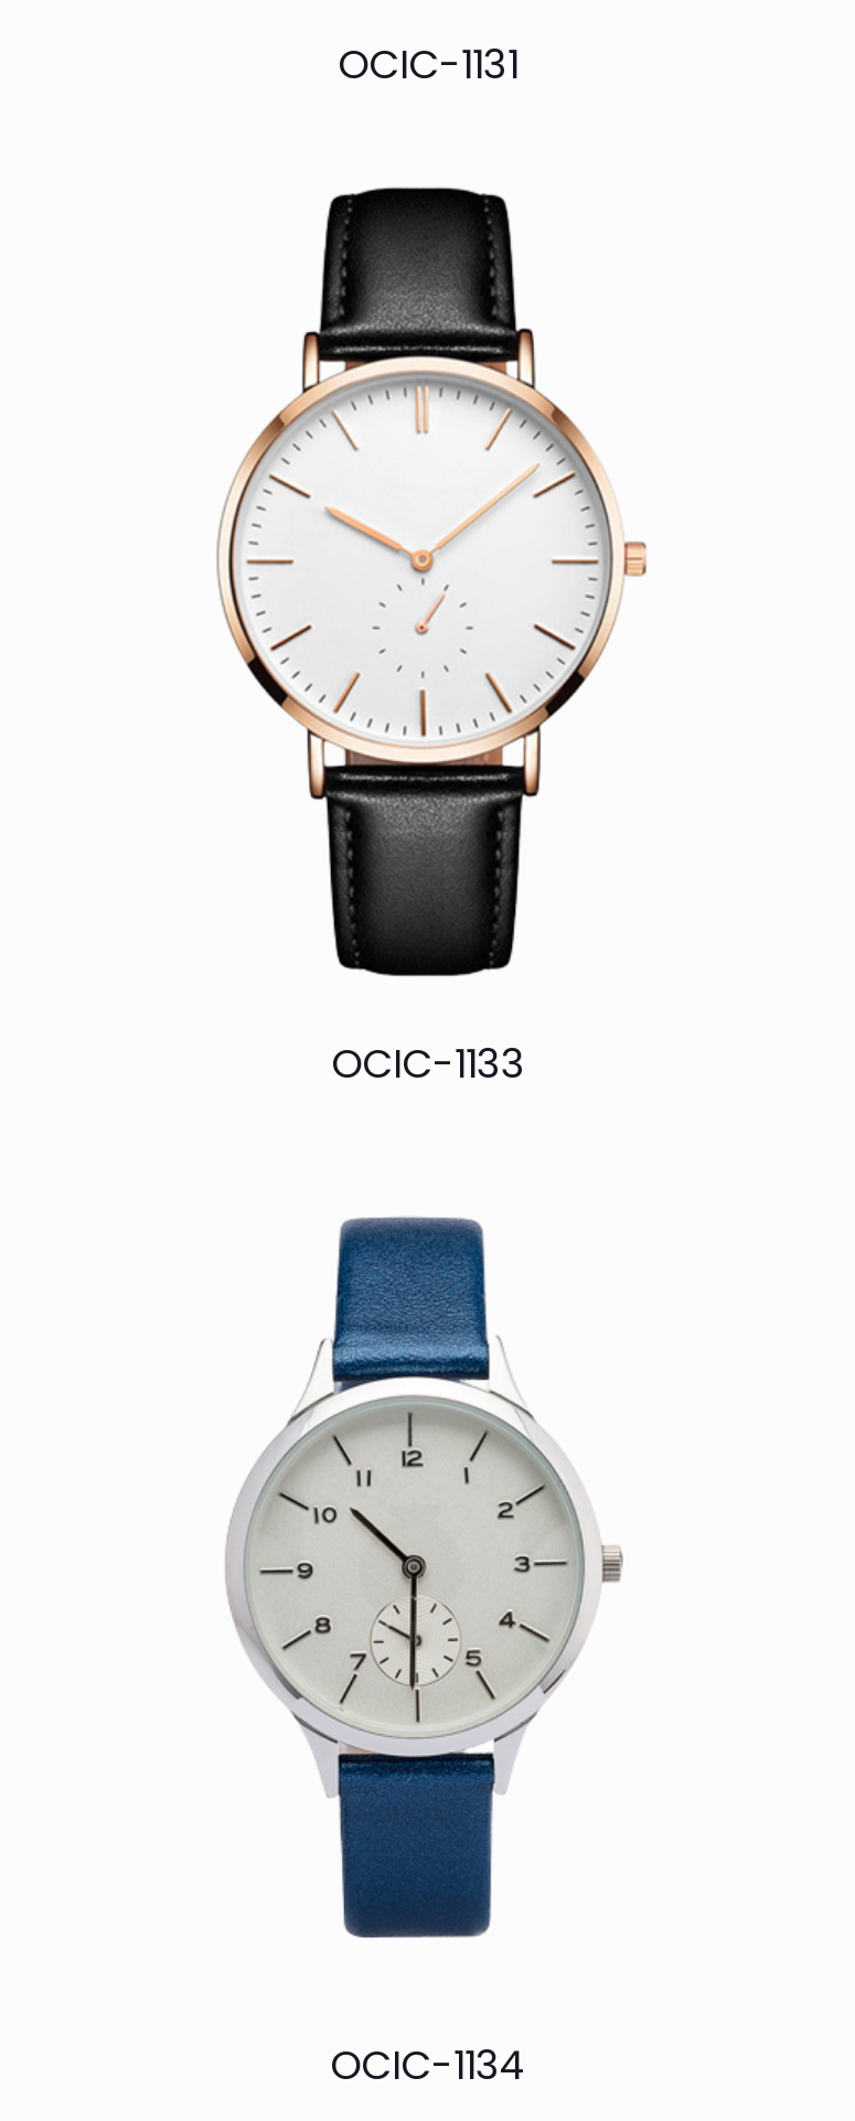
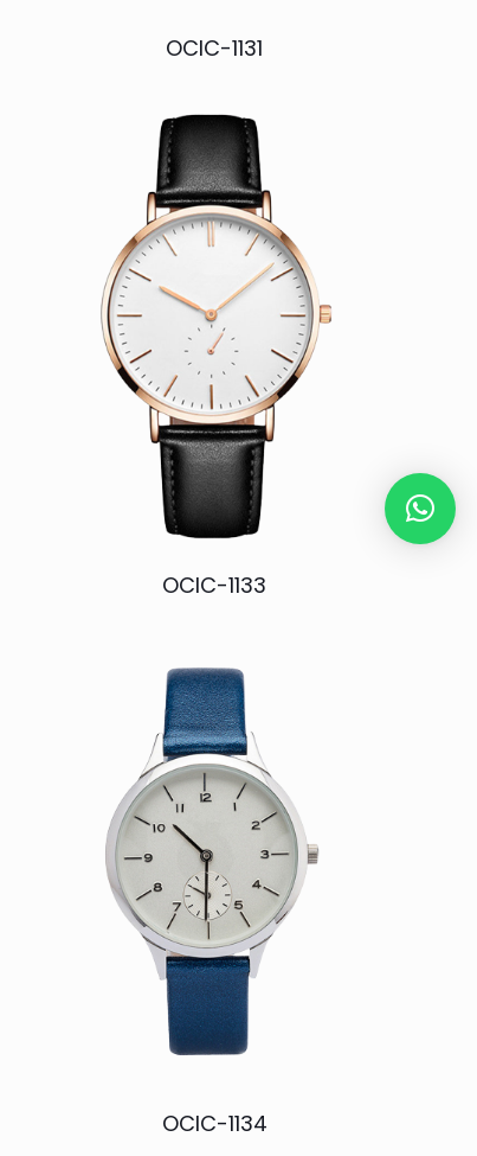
none -> [383,472,457,547] [image]

